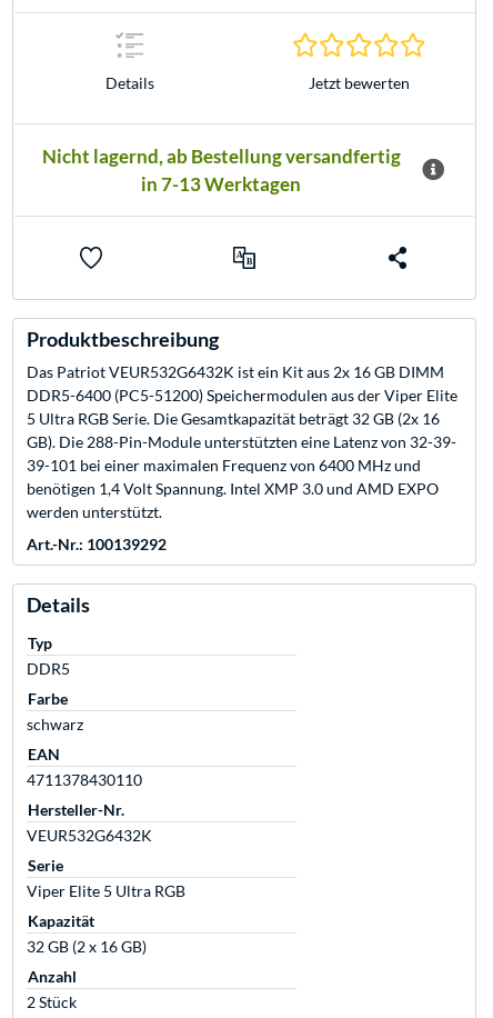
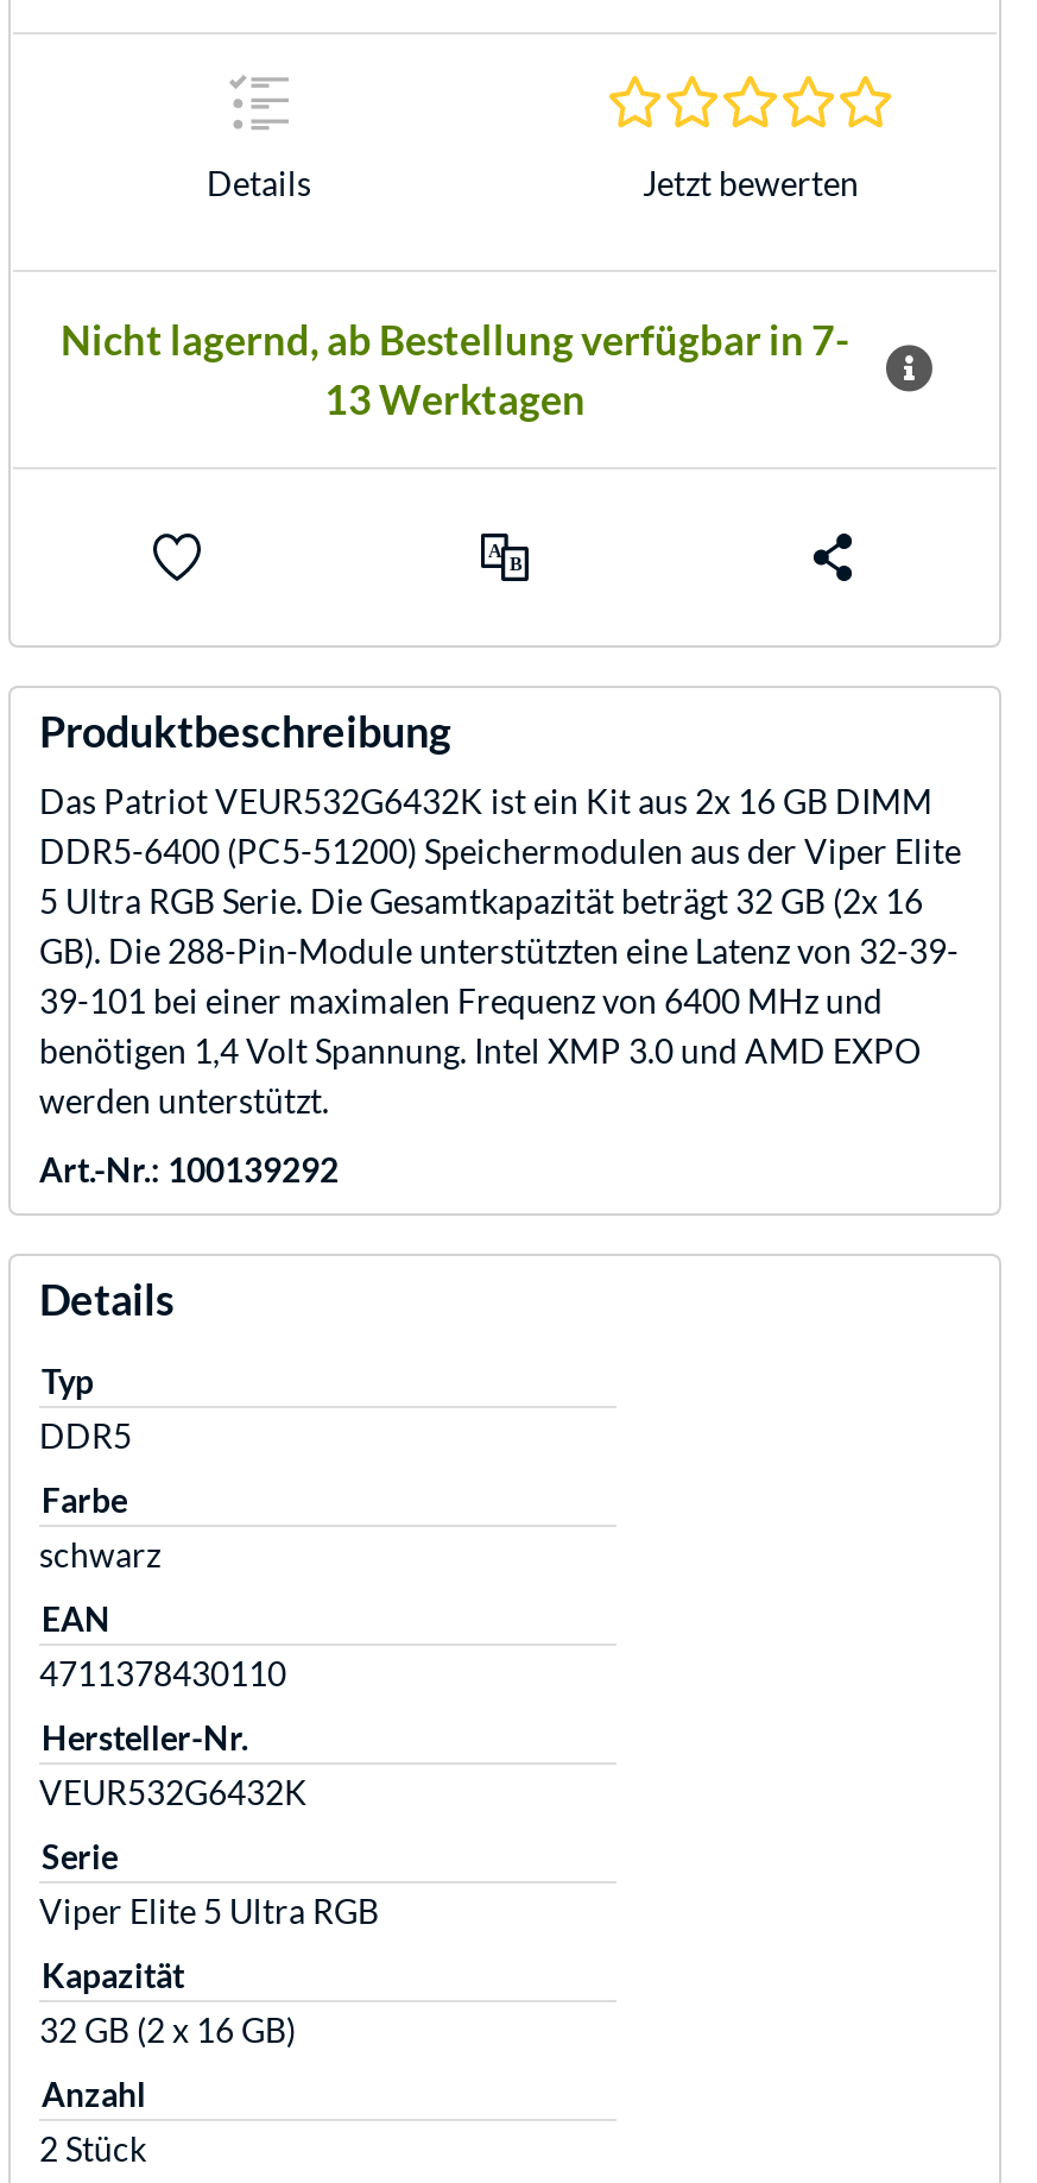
[42,145,400,196] Nicht lagernd, ab Bestellung versandfertig | in 7-13 Werktagen -> [61,315,849,424] Nicht lagernd, ab Bestellung verfügbar in 7- | 13 Werktagen

